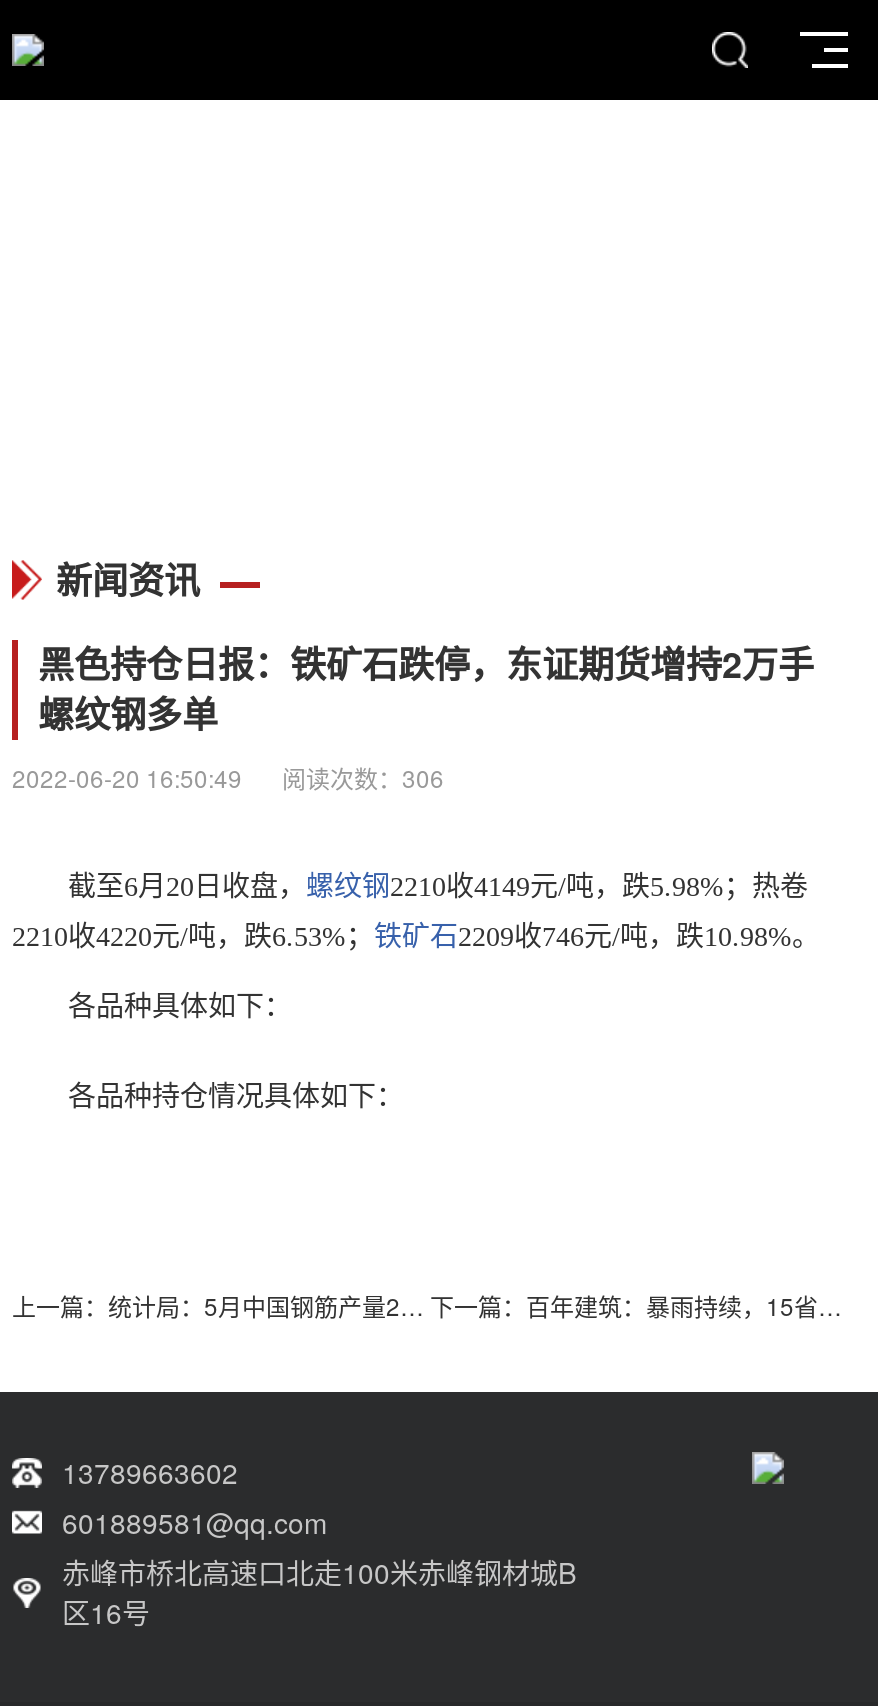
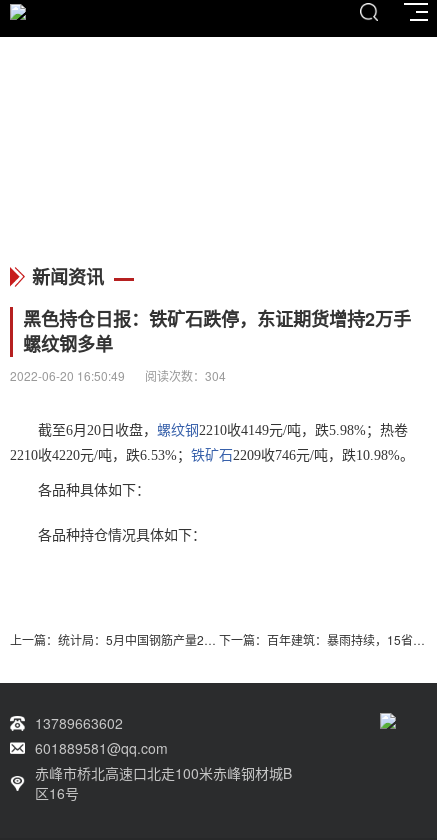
[12,760,444,794] 2022-06-20 16:50:49 阅读次数：306 -> [10,367,226,384] 2022-06-20 16:50:49 阅读次数：304

